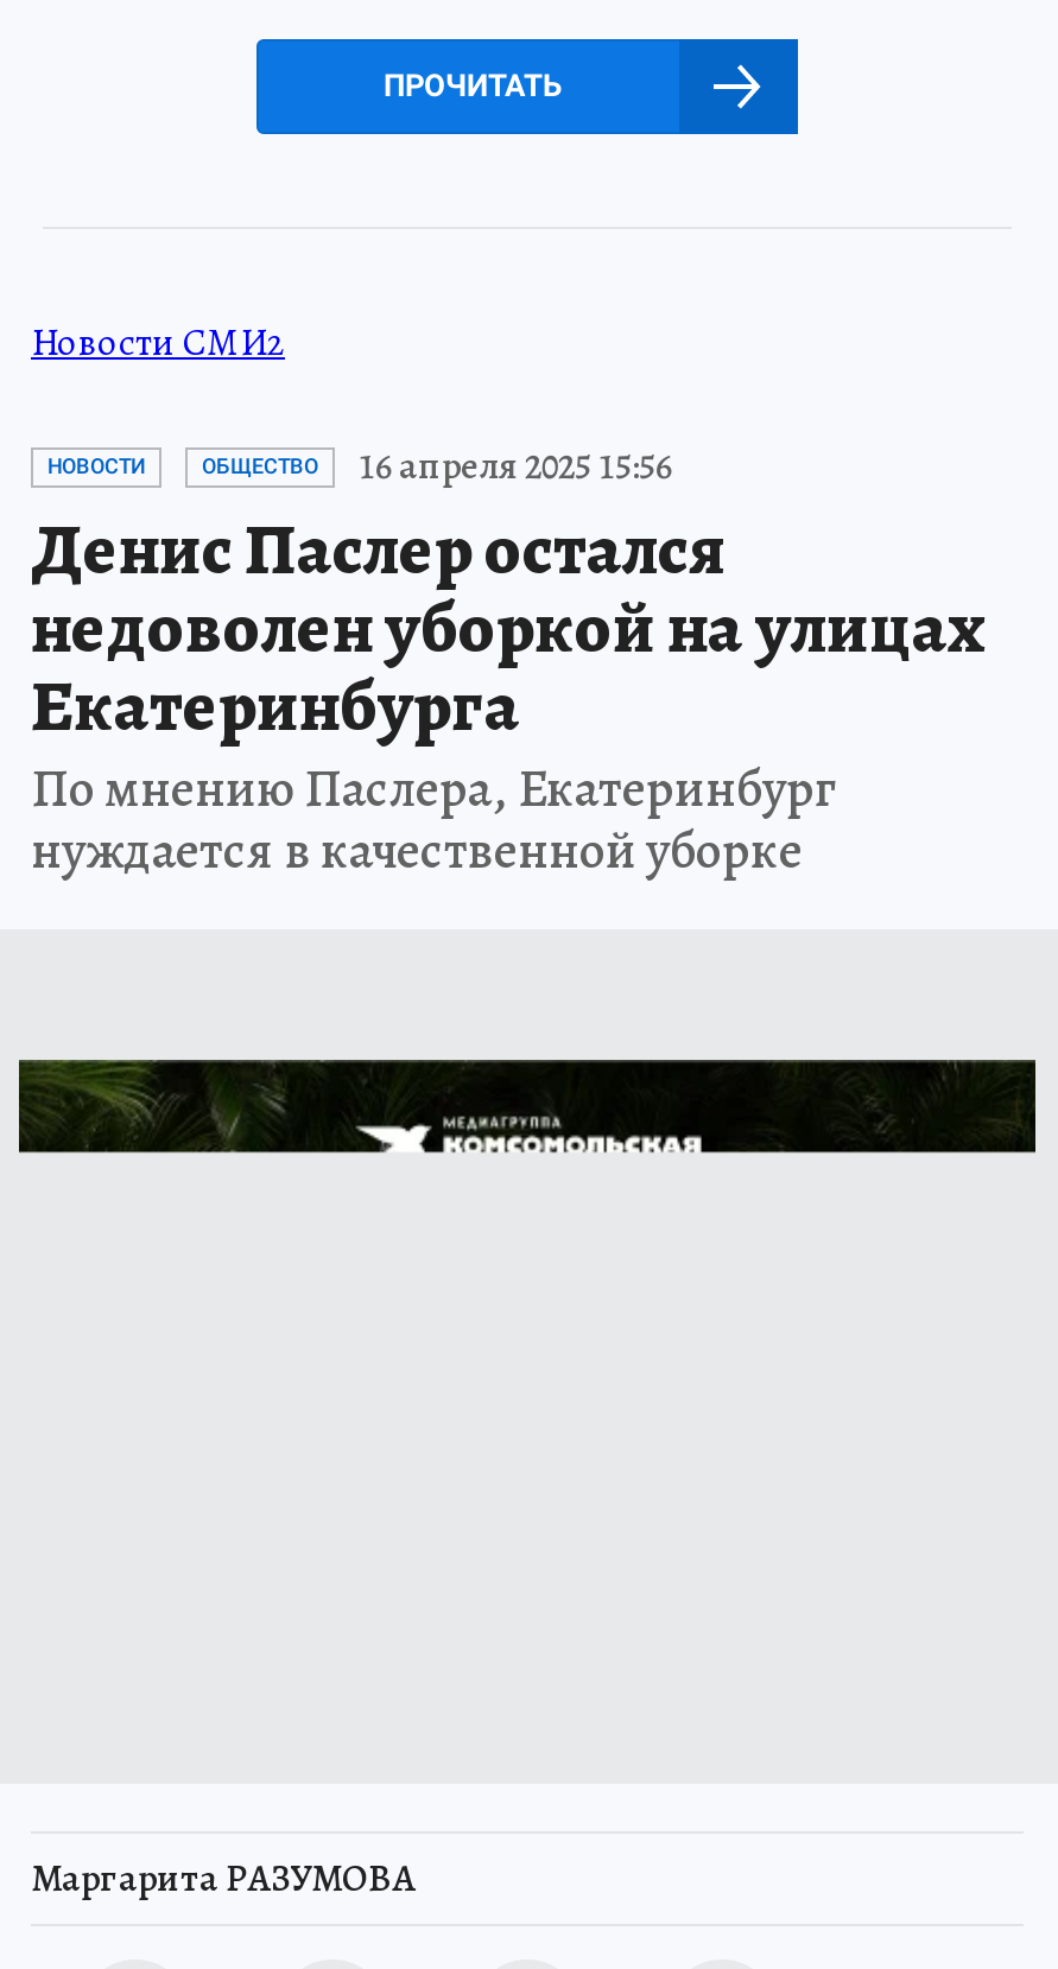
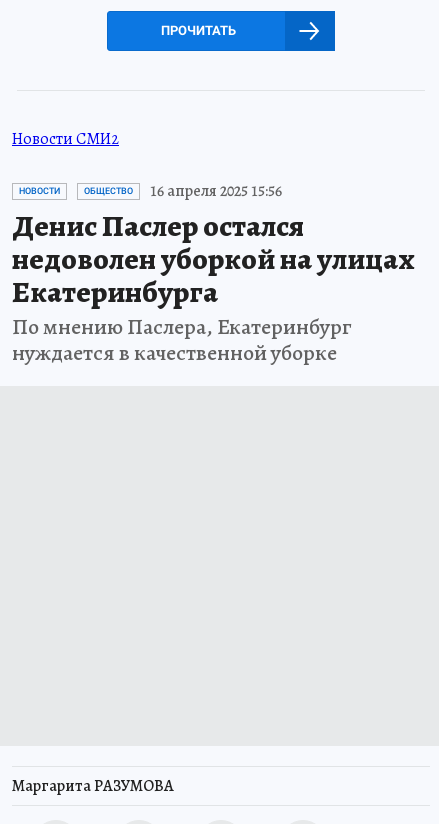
[17,1057,1038,1155] [image] -> none

